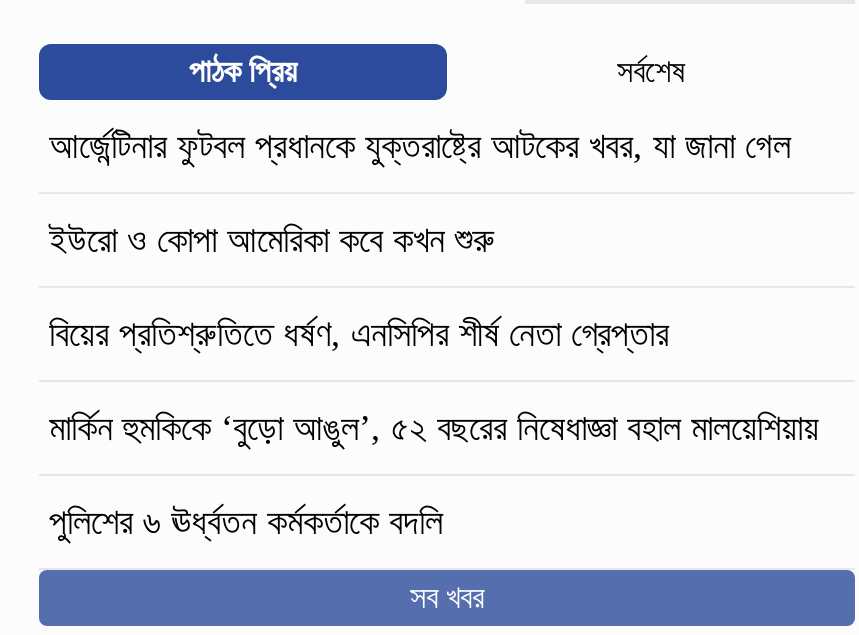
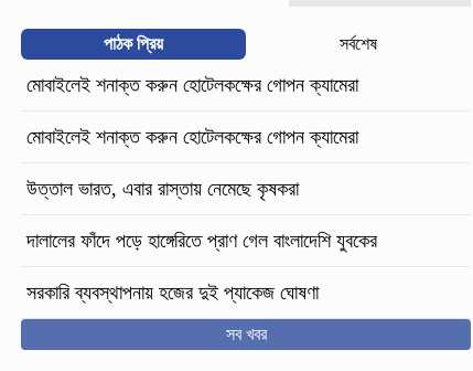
[49,125,791,165] আর্জেন্টিনার ফুটবল প্রধানকে যুক্তরাষ্ট্রে আটকের খবর, যা জানা গেল -> [26,74,358,96] মোবাইলেই শনাক্ত করুন হোটেলকক্ষের গোপন ক্যামেরা
[49,219,495,259] ইউরো ও কোপা আমেরিকা কবে কখন শুরু -> [26,125,358,148] মোবাইলেই শনাক্ত করুন হোটেলকক্ষের গোপন ক্যামেরা
[49,313,669,353] বিয়ের প্রতিশ্রুতিতে ধর্ষণ, এনসিপির শীর্ষ নেতা গ্রেপ্তার -> [26,177,299,199] উত্তাল ভারত, এবার রাস্তায় নেমেছে কৃষকরা
[49,407,819,447] মার্কিন হুমকিকে ‘বুড়ো আঙুল’, ৫২ বছরের নিষেধাজ্ঞা বহাল মালয়েশিয়ায় -> [26,229,377,251] দালালের ফাঁদে পড়ে হাঙ্গেরিতে প্রাণ গেল বাংলাদেশি যুবকের
[49,501,443,541] পুলিশের ৬ ঊর্ধ্বতন কর্মকর্তাকে বদলি -> [26,281,319,303] সরকারি ব্যবস্থাপনায় হজের দুই প্যাকেজ ঘোষণা

